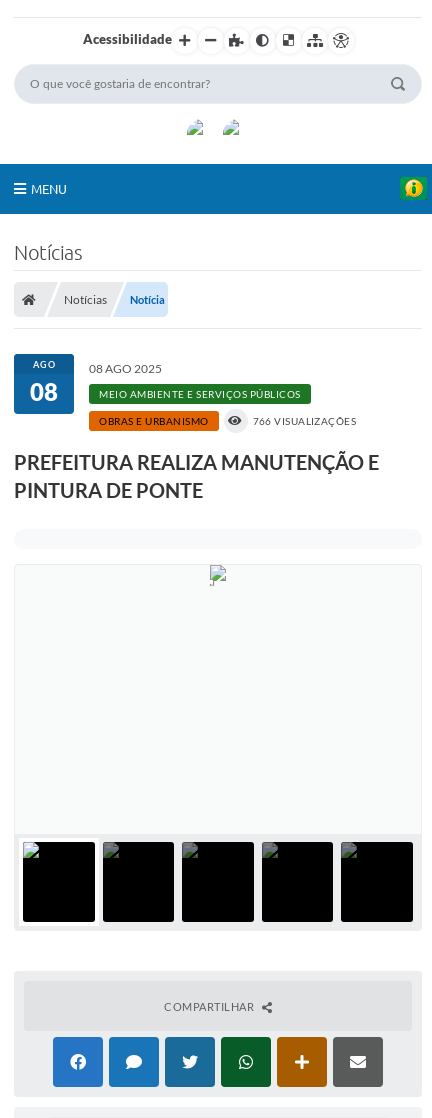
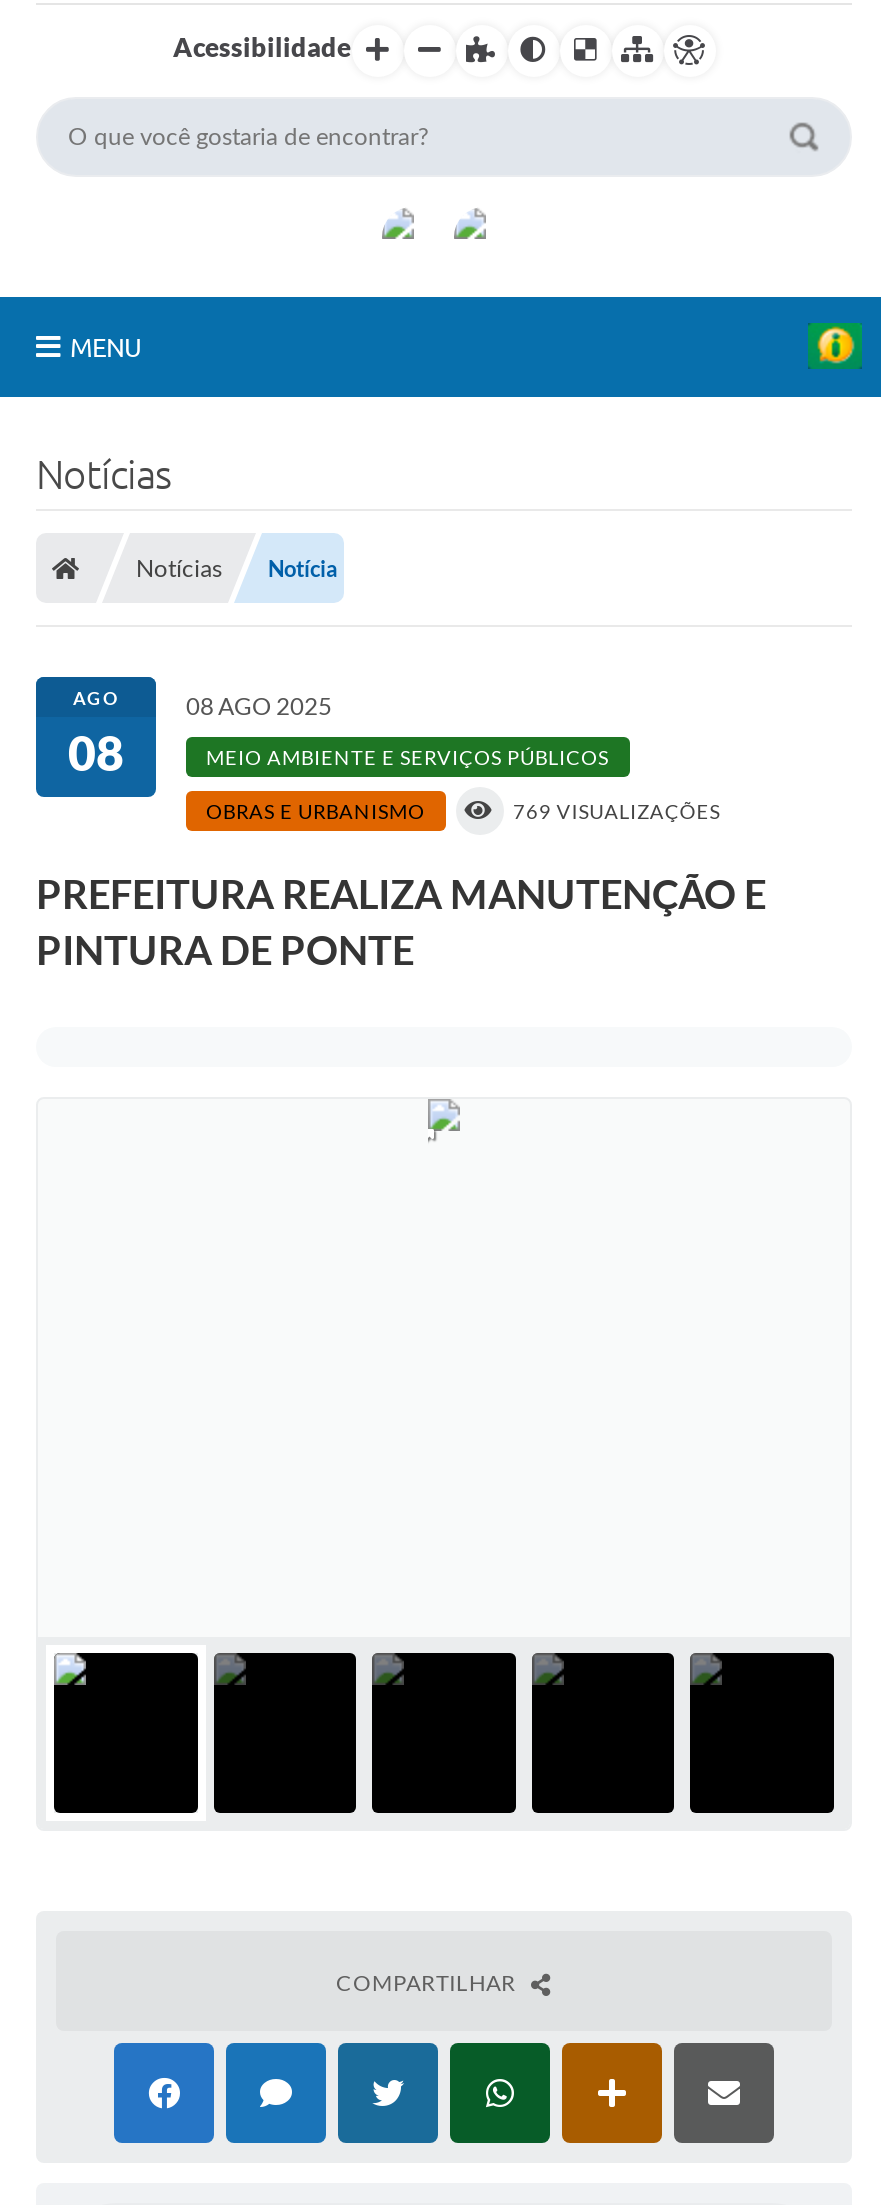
[252,415,356,427] 766 VISUALIZAÇÕES -> [513,799,720,823] 769 VISUALIZAÇÕES

